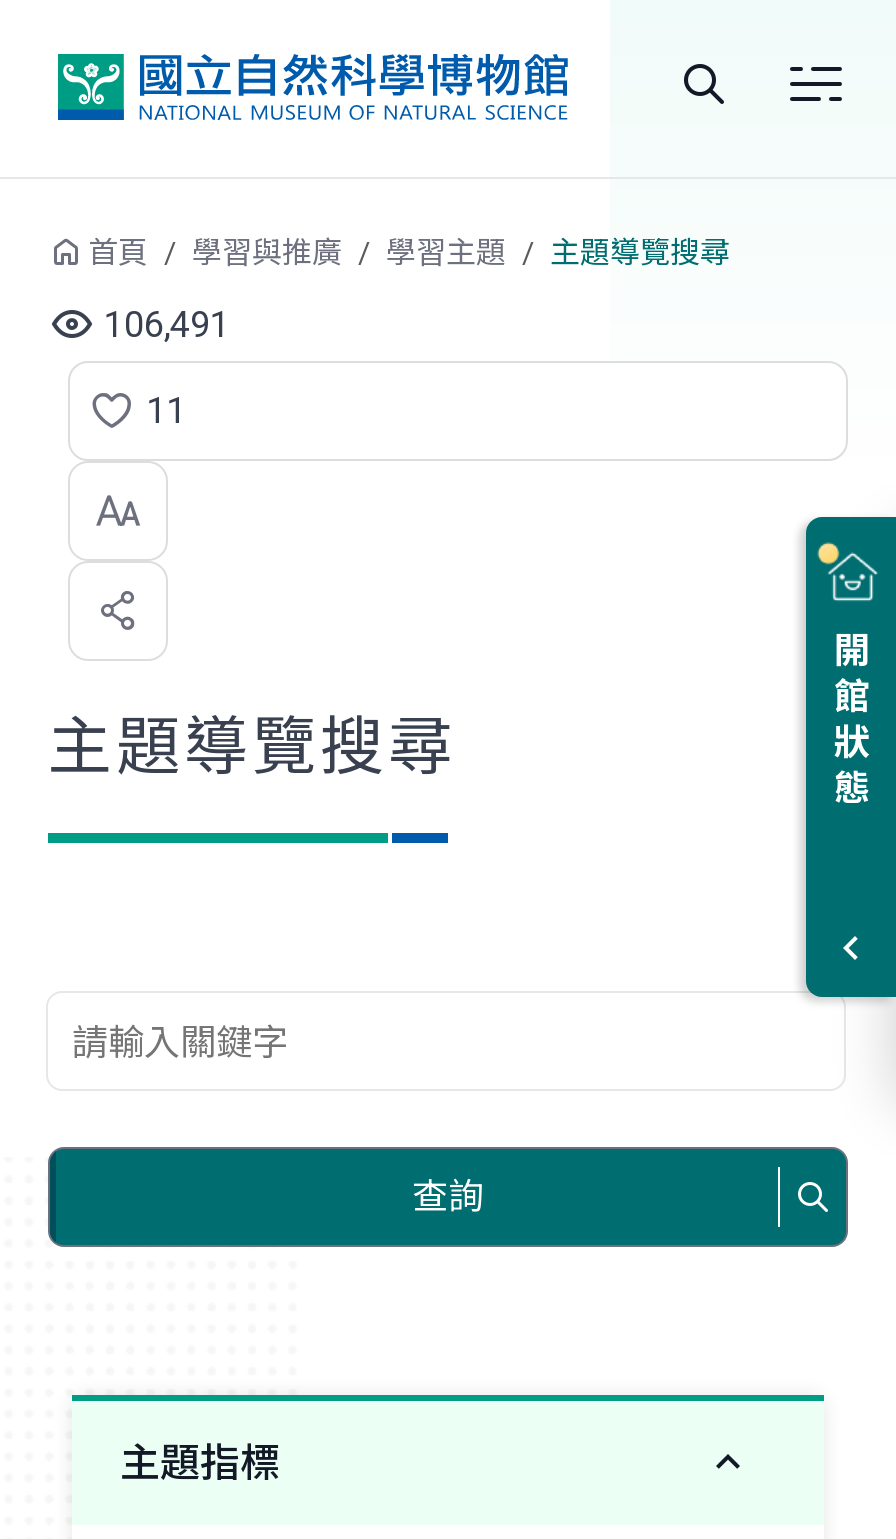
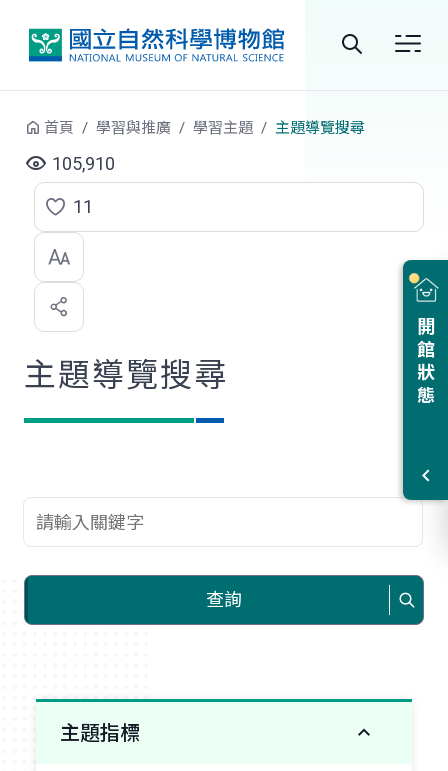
[104,303,230,345] 106,491 -> [52,153,115,174] 105,910

